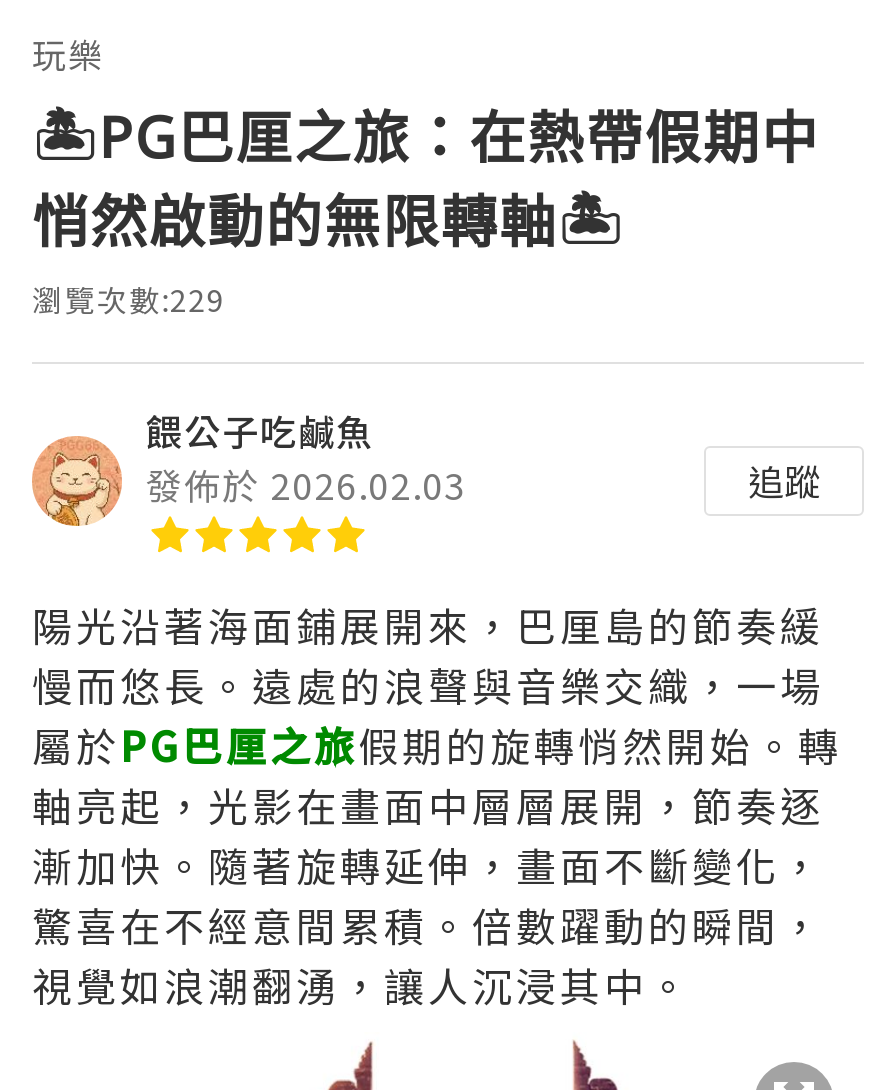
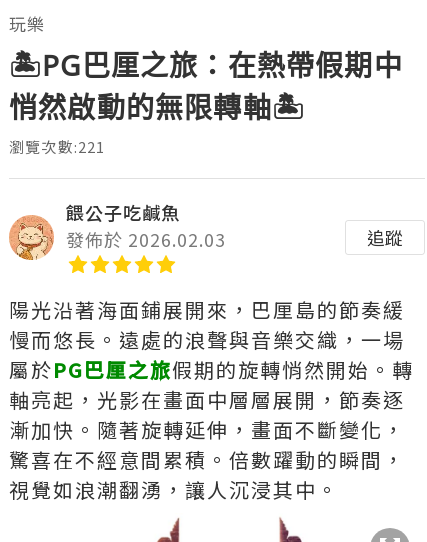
[32,279,225,321] 瀏覽次數:229 -> [9,136,106,157] 瀏覽次數:221

